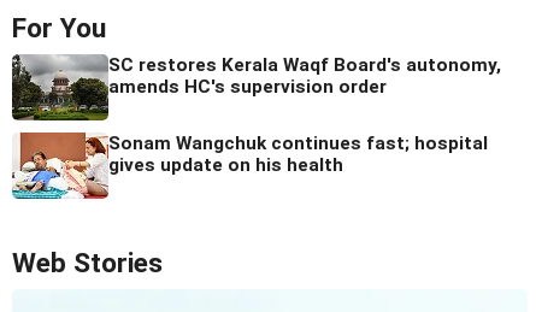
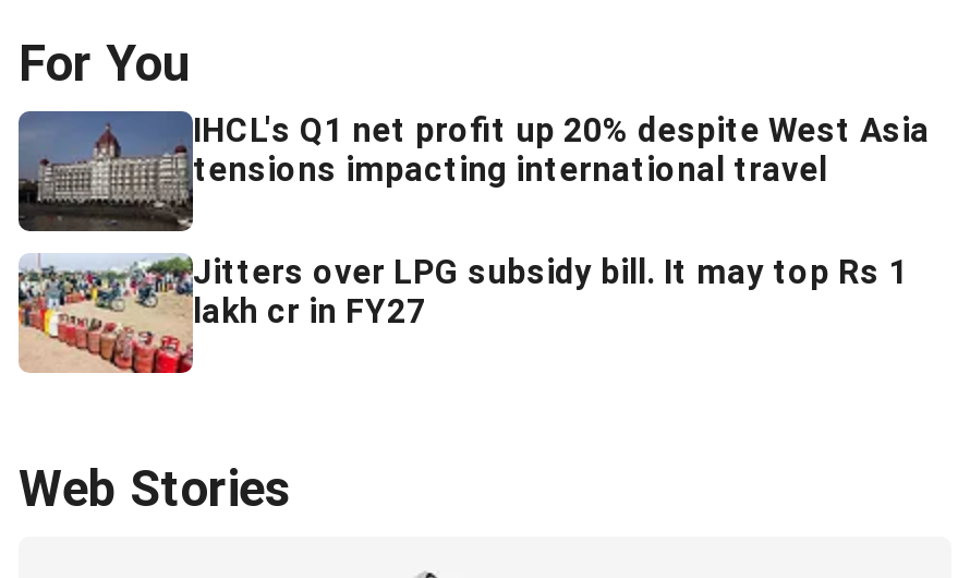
[11,54,501,120] [image] | SC restores Kerala Waqf Board's autonomy, | amends HC's supervision order -> [16,109,930,231] [image] | IHCL's Q1 net profit up 20% despite West Asia | tensions impacting international travel
[11,131,488,200] [image] | Sonam Wangchuk continues fast; hospital | gives update on his health -> [16,252,908,375] [image] | Jitters over LPG subsidy bill. It may top Rs 1 | lakh cr in FY27

